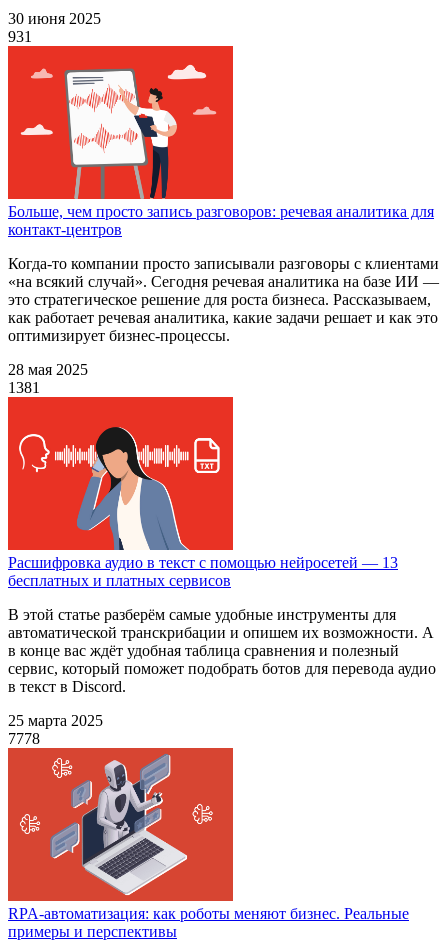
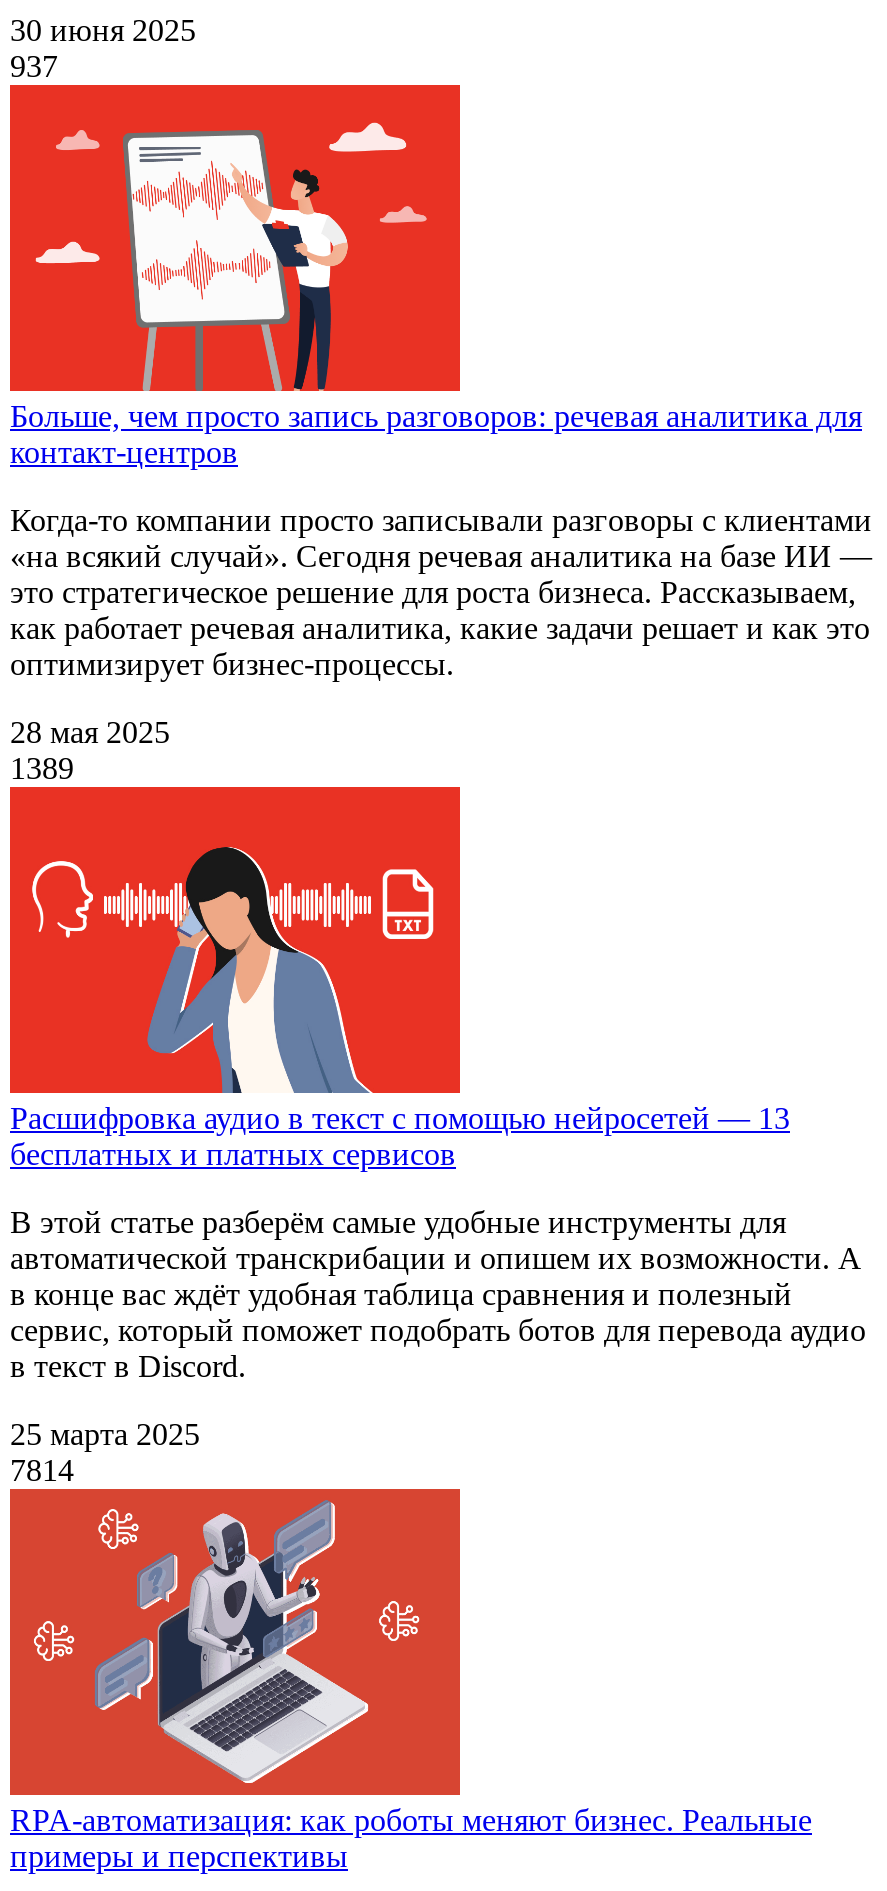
[8,28,32,45] 931 -> [10,50,58,84] 937
[8,379,40,396] 1381 -> [10,752,74,786] 1389
[8,730,40,747] 7778 -> [10,1454,74,1488] 7814

